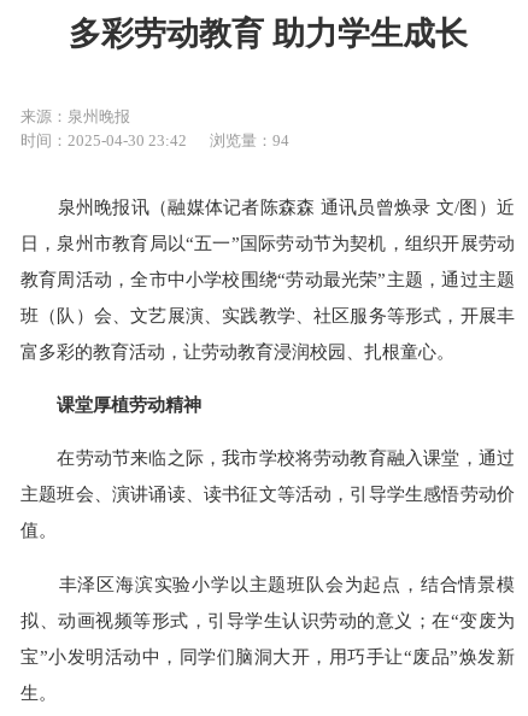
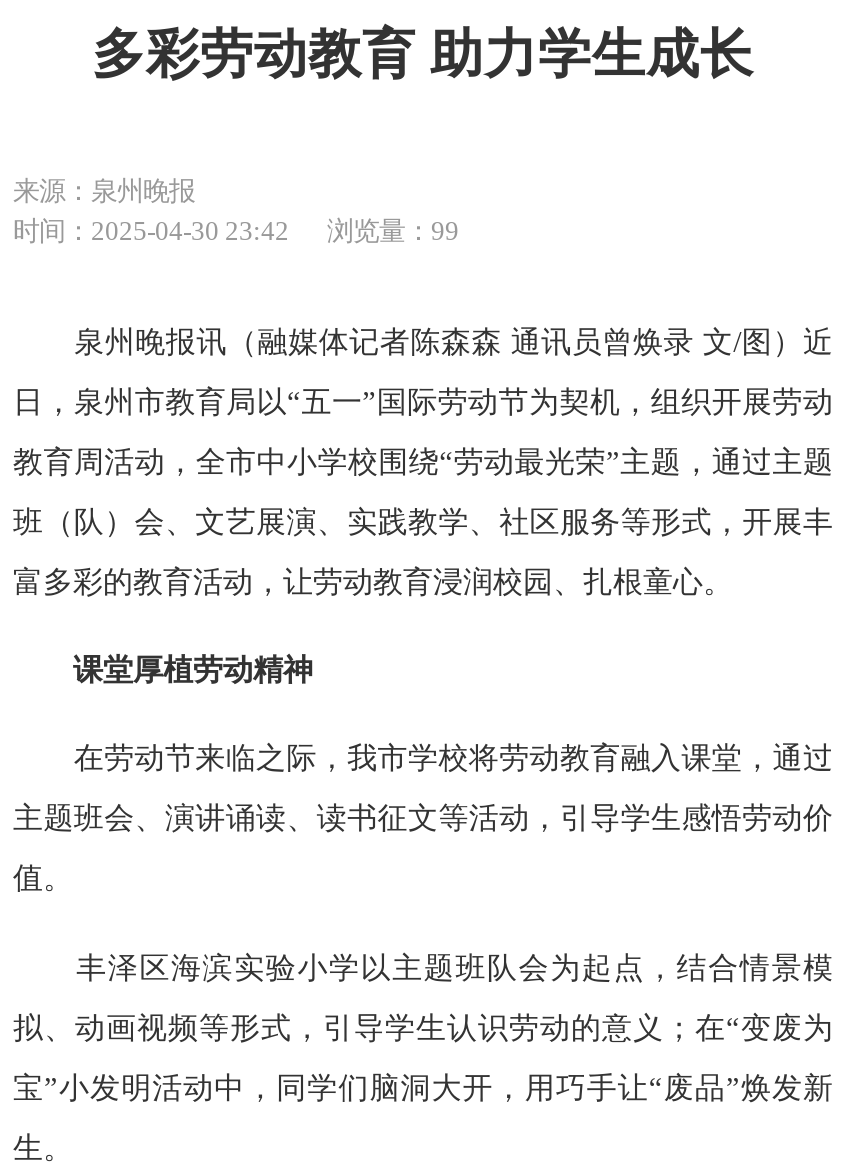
[20,132,289,150] 时间：2025-04-30 23:42 浏览量：94 -> [13,217,459,247] 时间：2025-04-30 23:42 浏览量：99

